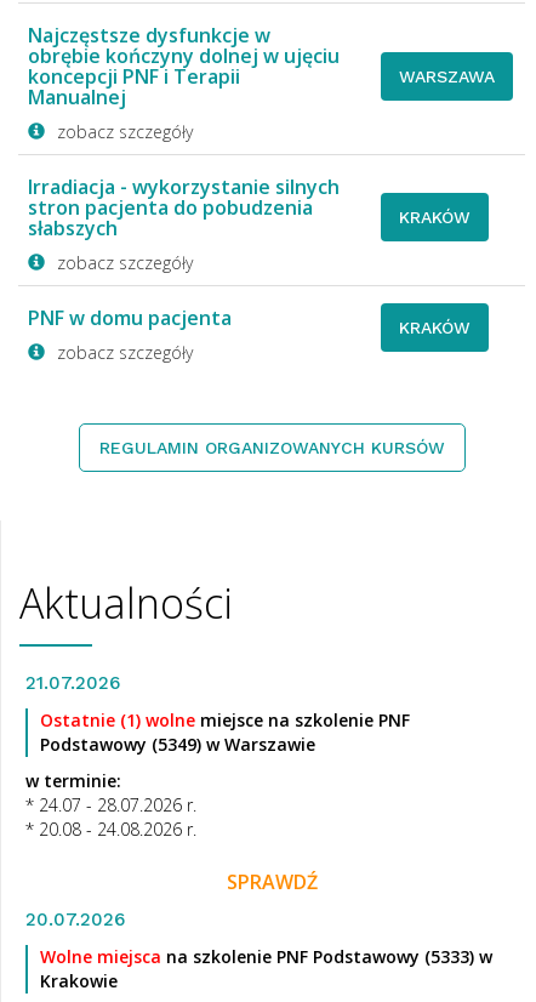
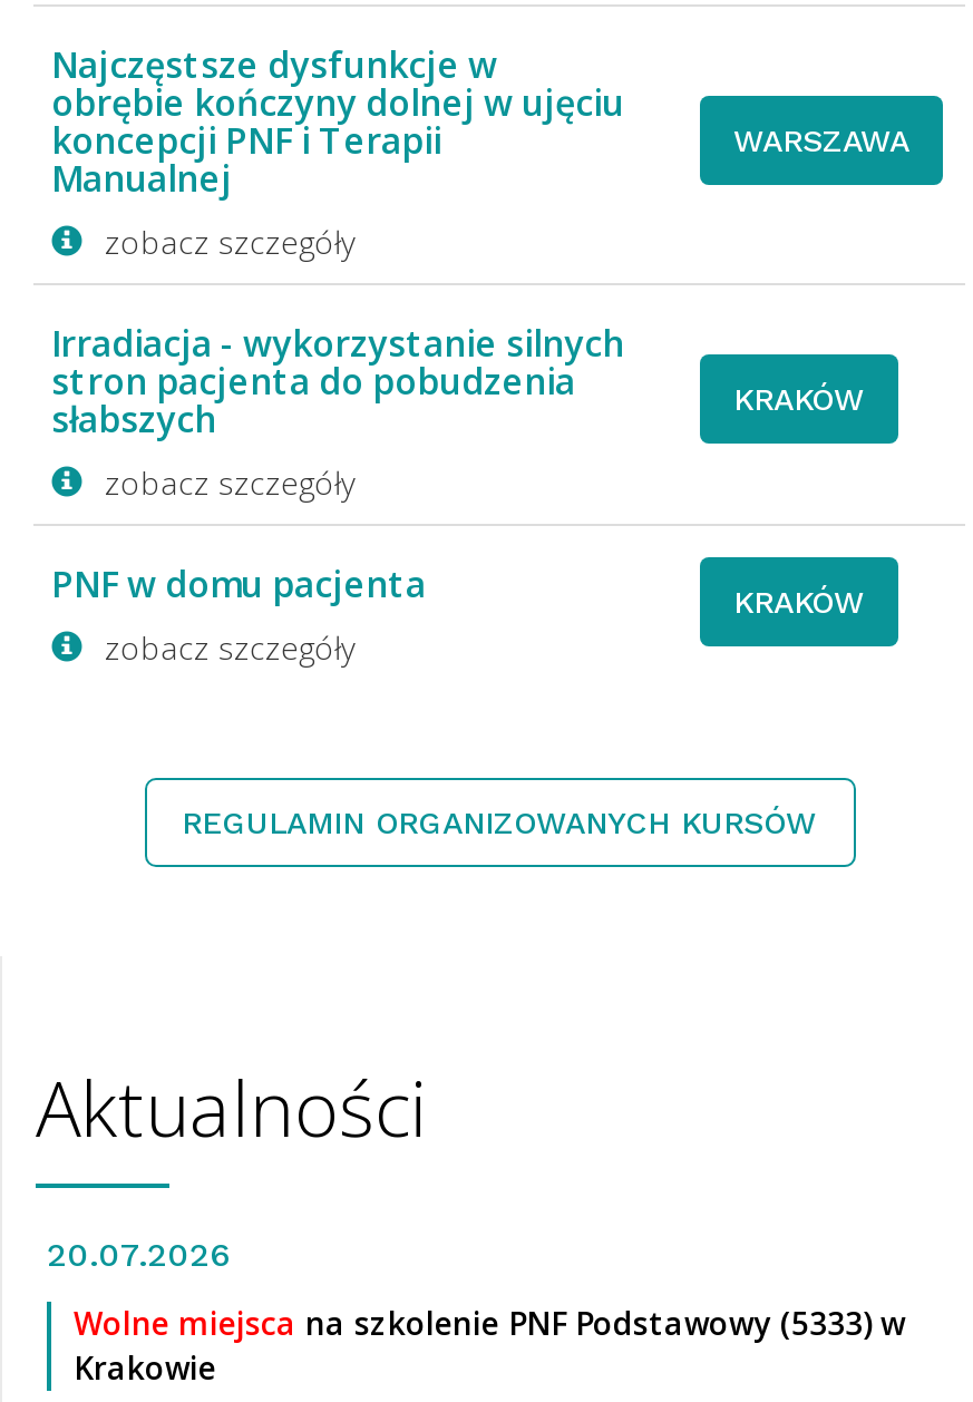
[25,672,410,895] 21.07.2026 | Ostatnie (1) wolne miejsce na szkolenie PNF | Podstawowy (5349) w Warszawie | w terminie: | * 24.07 - 28.07.2026 r. | * 20.08 - 24.08.2026 r. | SPRAWDŹ -> none

